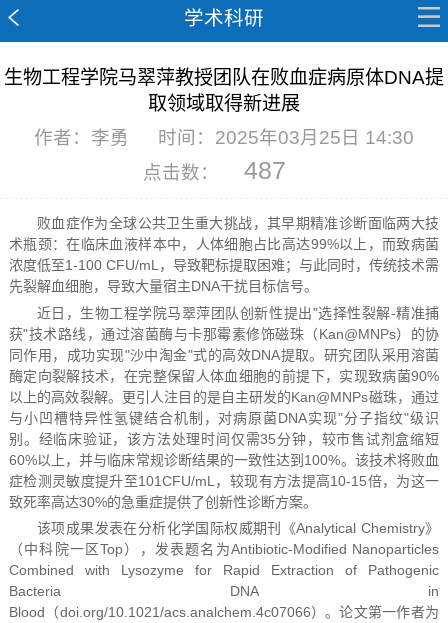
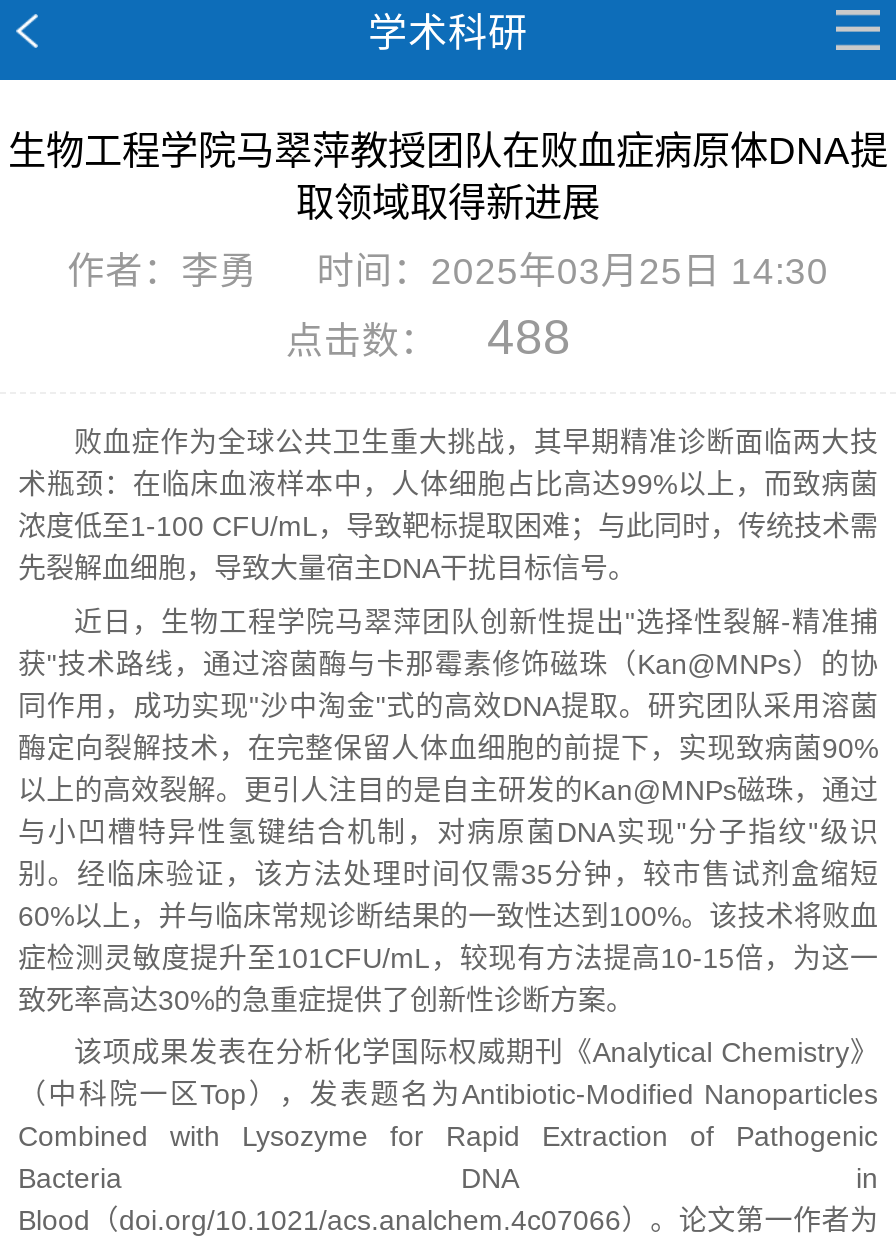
[143,157,285,184] 点击数： 487 -> [286,311,571,365] 点击数： 488

